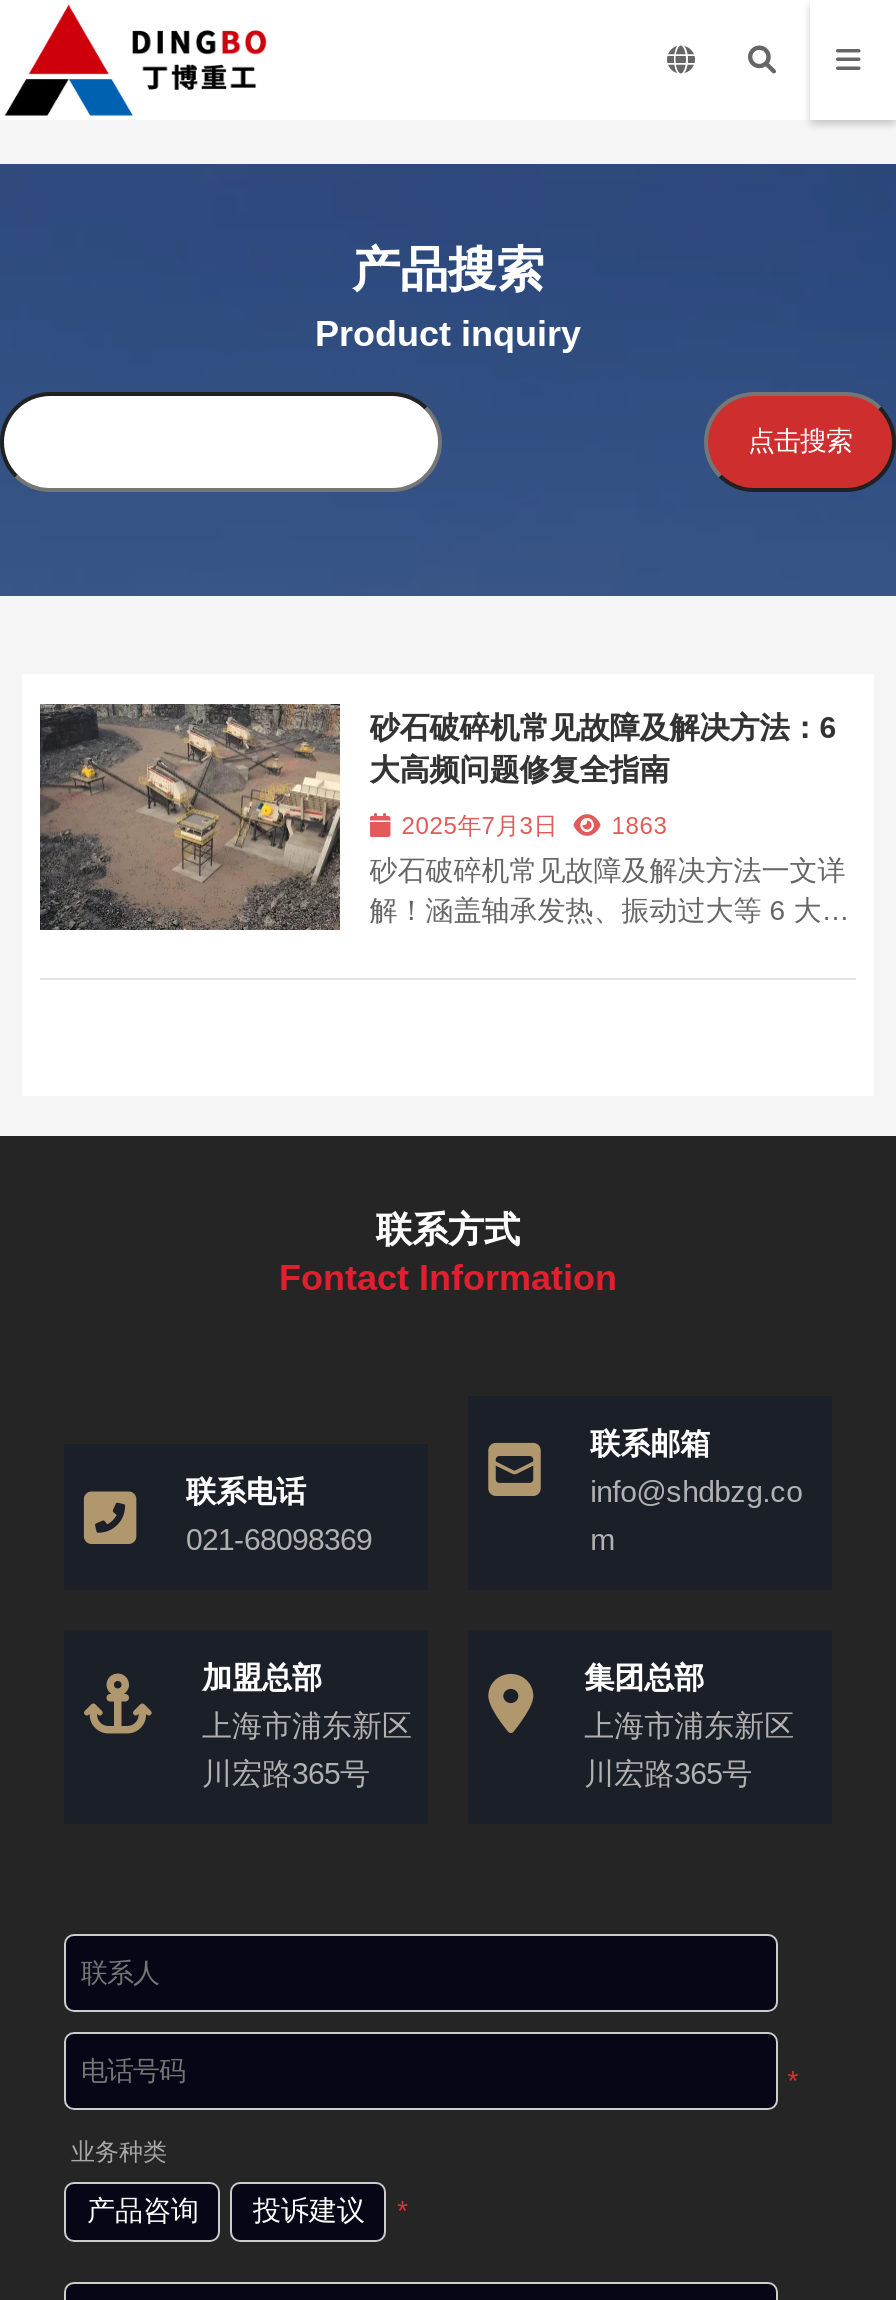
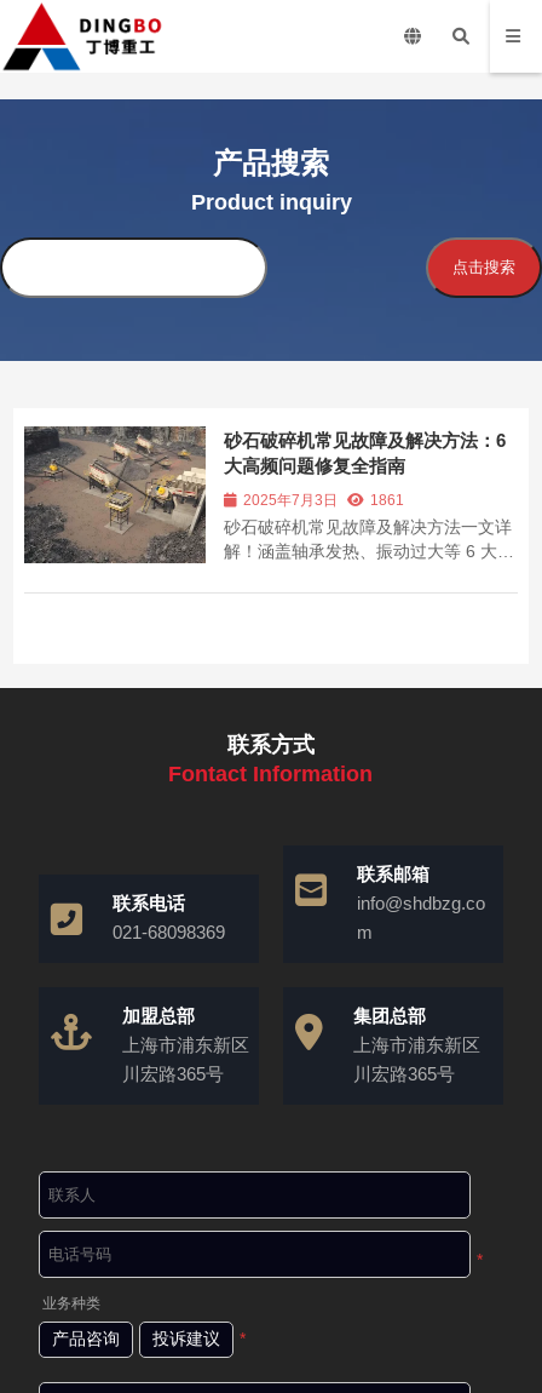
[401,812,667,840] 2025年7月3日 1863 -> [243,492,404,509] 2025年7月3日 1861

